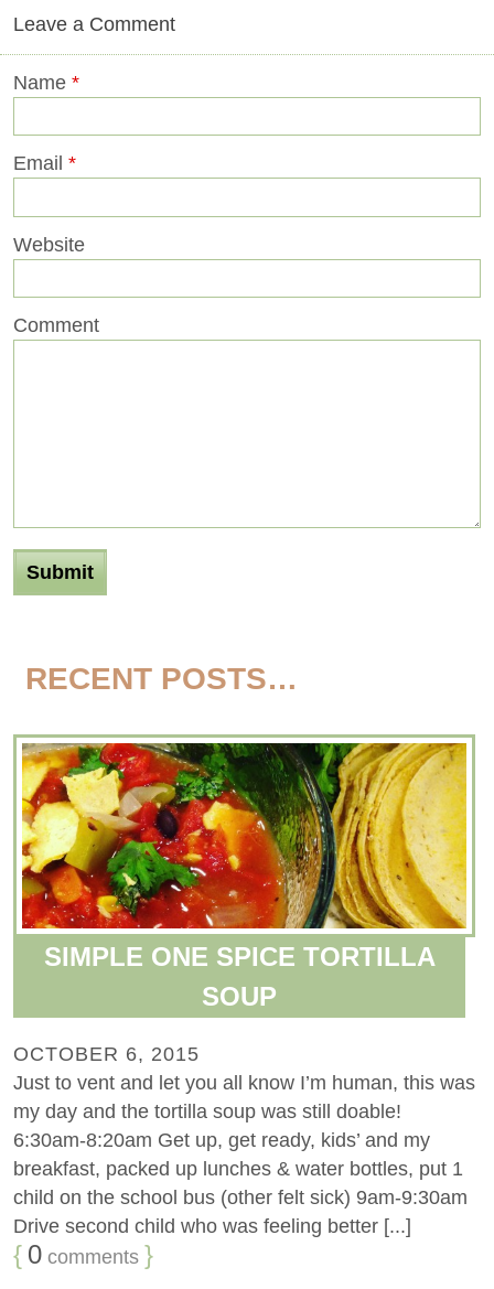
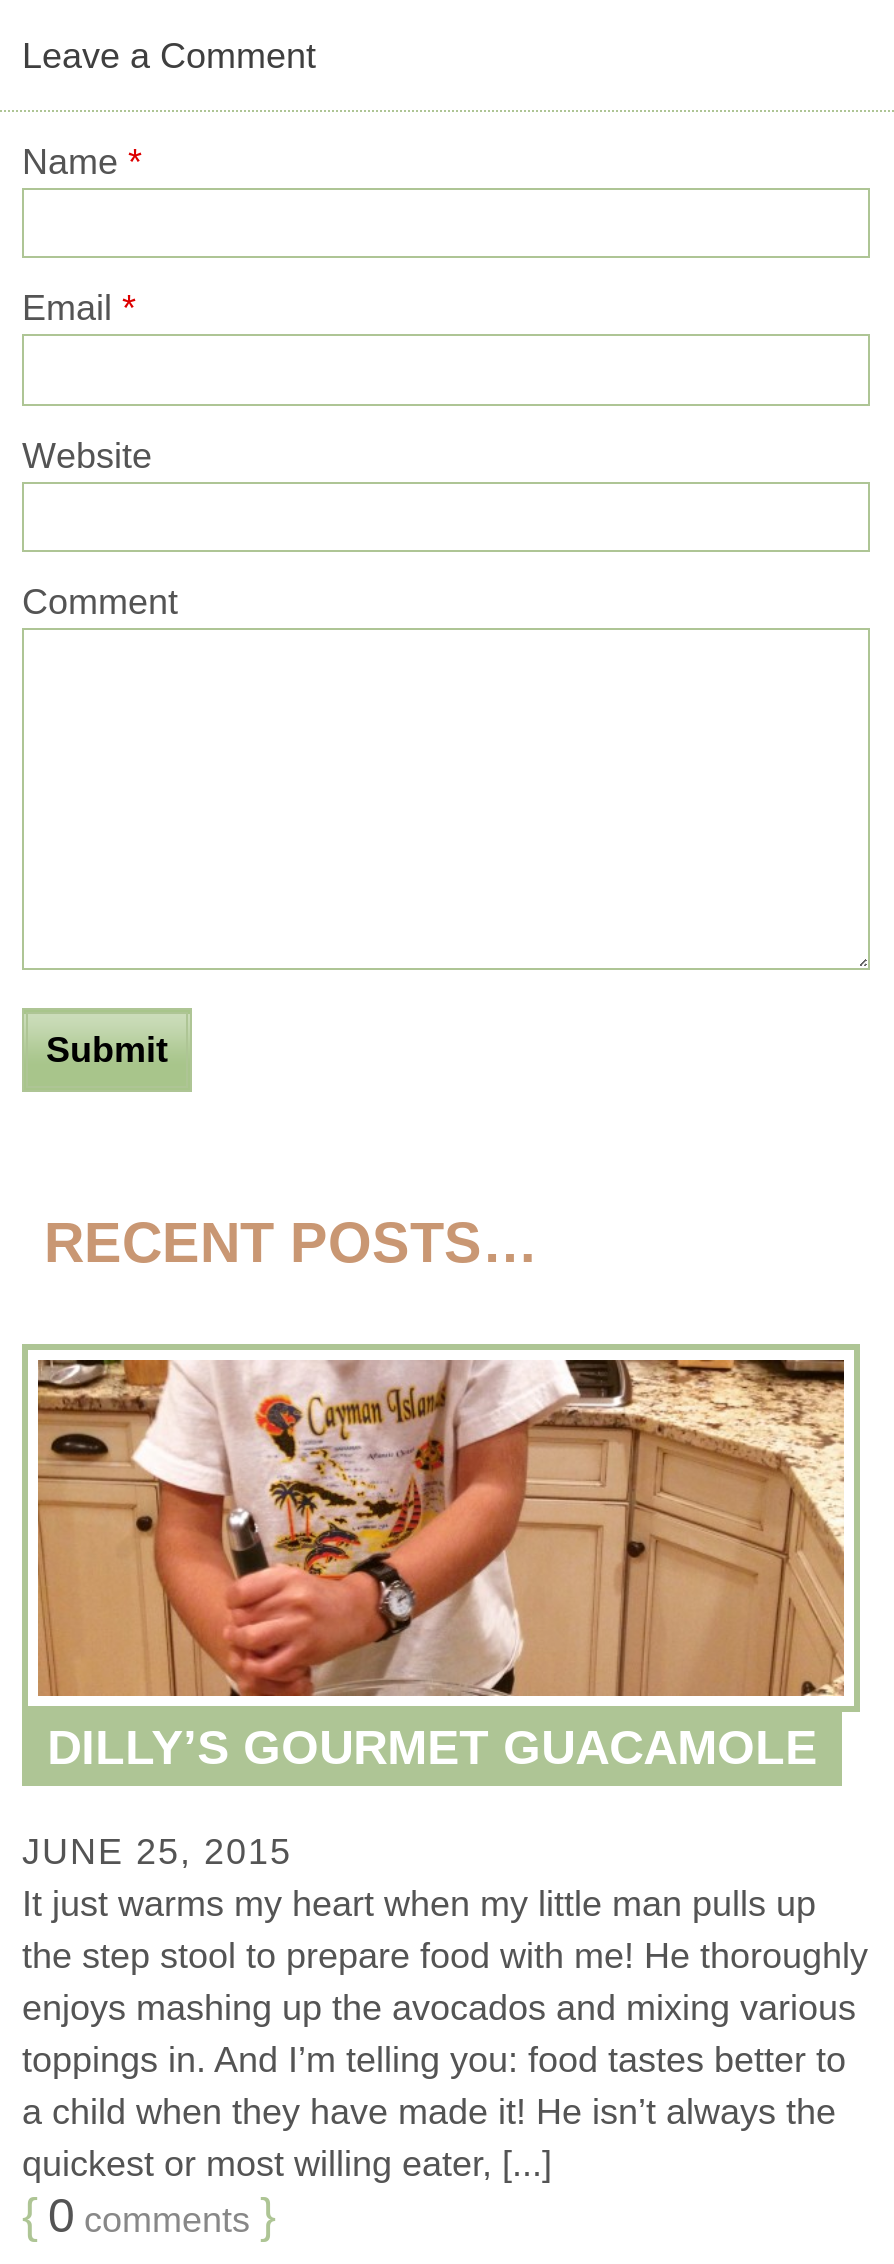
[21,742,468,1011] [image] | SIMPLE ONE SPICE TORTILLA | SOUP -> [36,1358,846,1774] [image] | DILLY’S GOURMET GUACAMOLE
[13,1043,475,1237] OCTOBER 6, 2015 | Just to vent and let you all know I’m human, this was | my day and the tortilla soup was still doable! | 6:30am-8:20am Get up, get ready, kids’ and my | breakfast, packed up lunches & water bottles, put 1 | child on the school bus (other felt sick) 9am-9:30am | Drive second child who was feeling better [...] -> [22,1832,868,2184] JUNE 25, 2015 | It just warms my heart when my little man pulls up | the step stool to prepare food with me! He thoroughly | enjoys mashing up the avocados and mixing various | toppings in. And I’m telling you: food tastes better to | a child when they have made it! He isn’t always the | quickest or most willing eater, [...]

